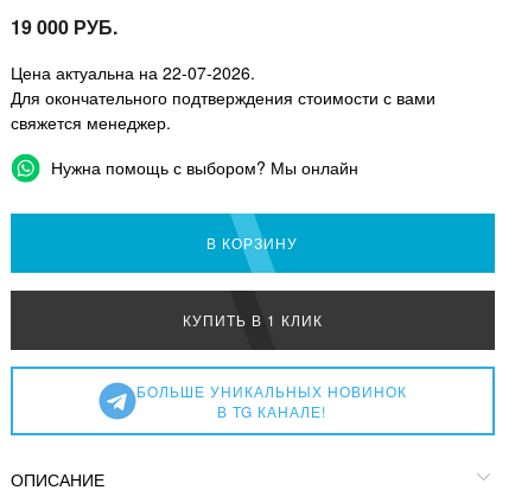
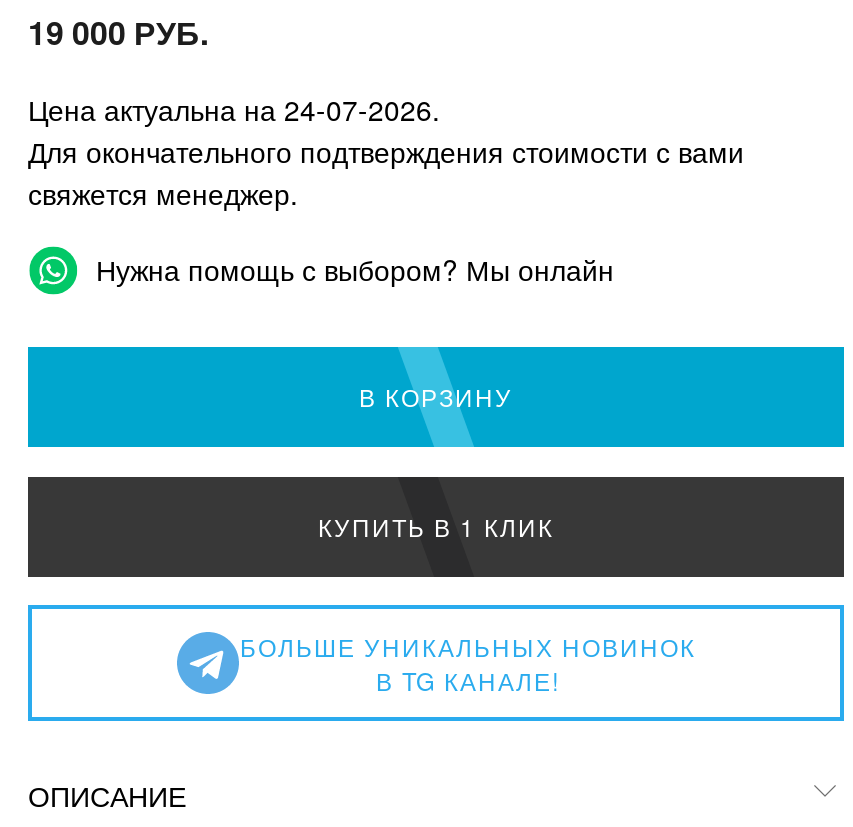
[11,61,255,84] Цена актуальна на 22-07-2026. -> [28,89,440,129] Цена актуальна на 24-07-2026.

